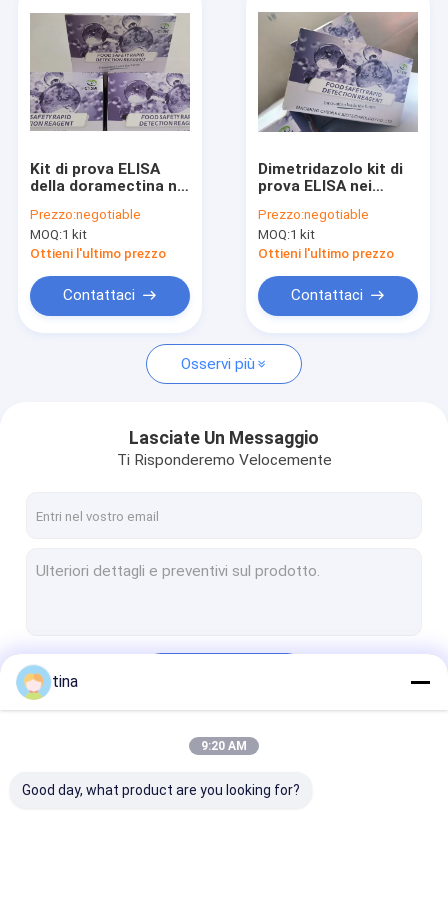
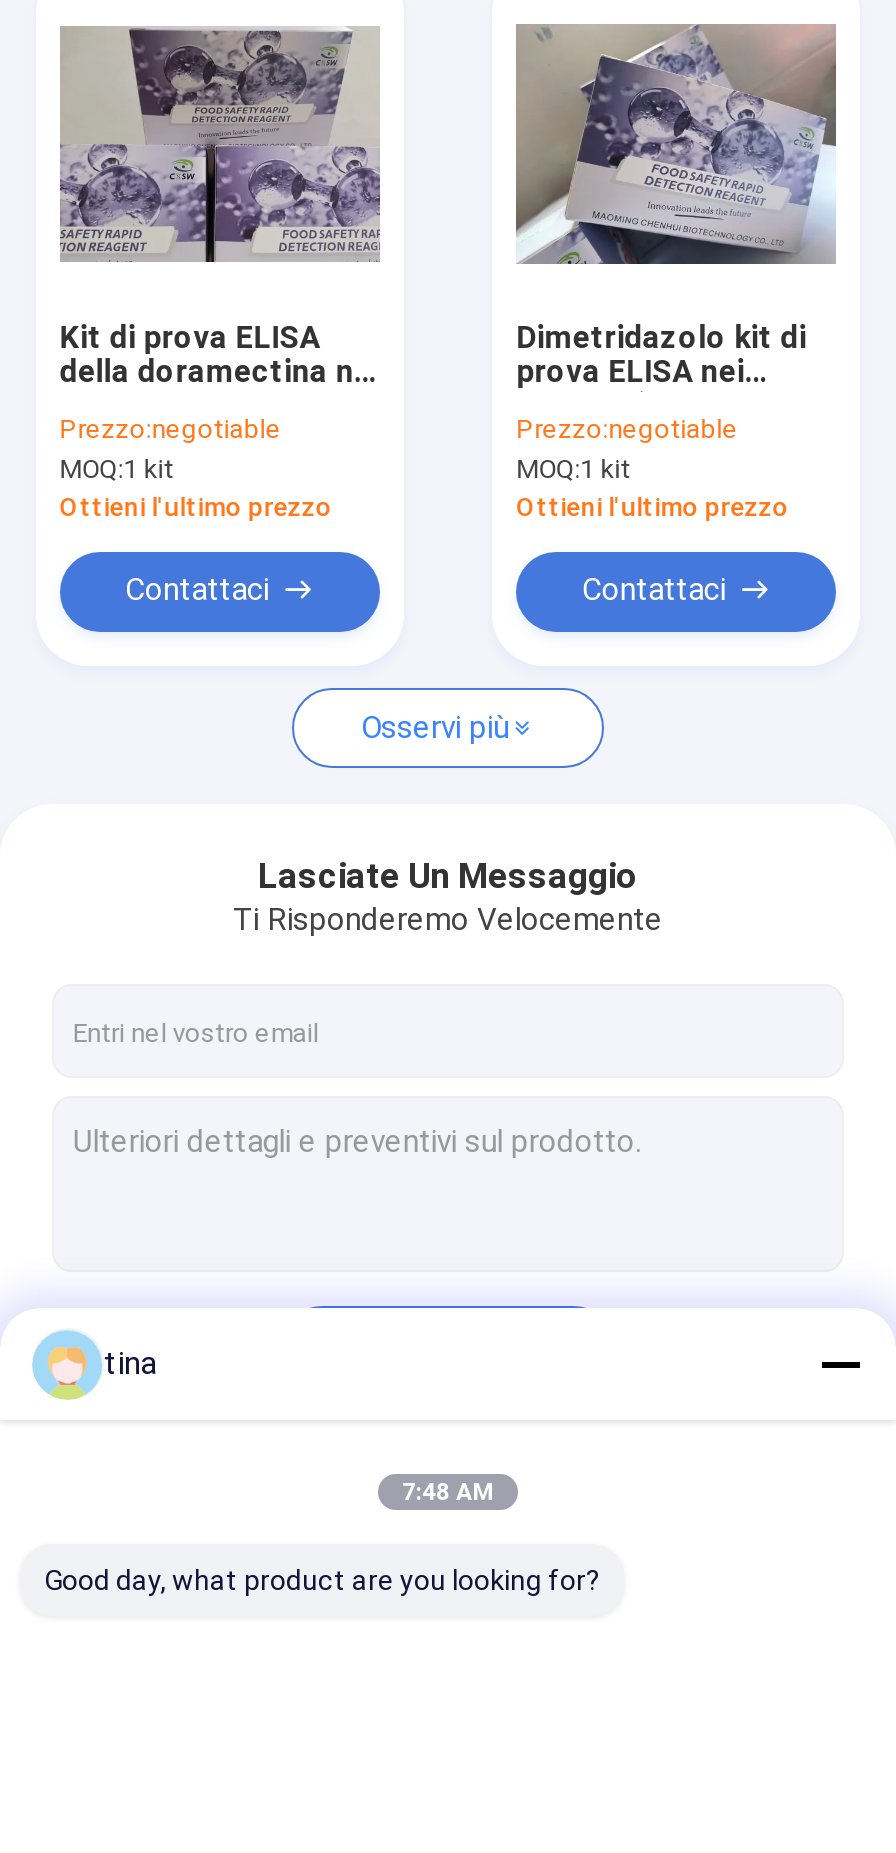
[201,739,247,753] 9:20 AM -> [402,1478,494,1506] 7:48 AM

